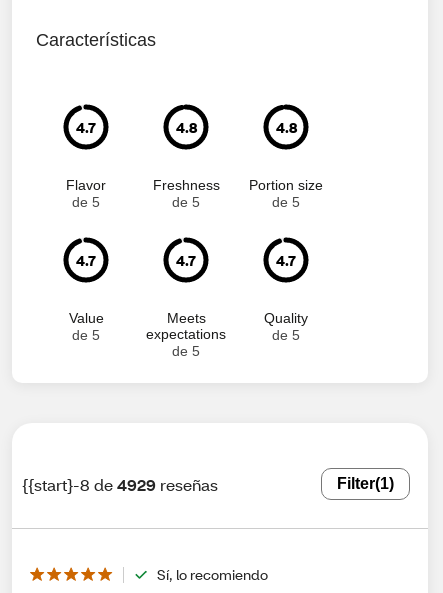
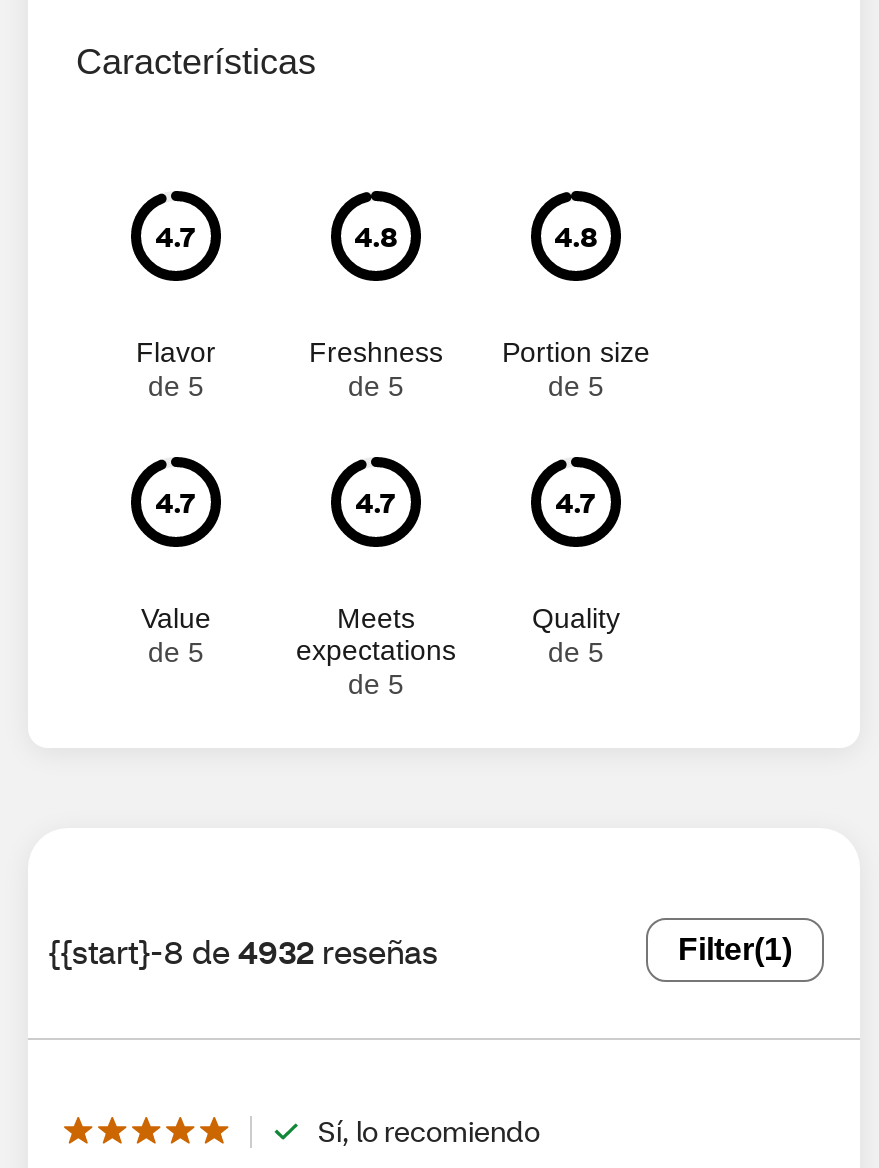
[22,473,218,494] {{start}-8 de 4929 reseñas -> [48,929,438,971] {{start}-8 de 4932 reseñas

